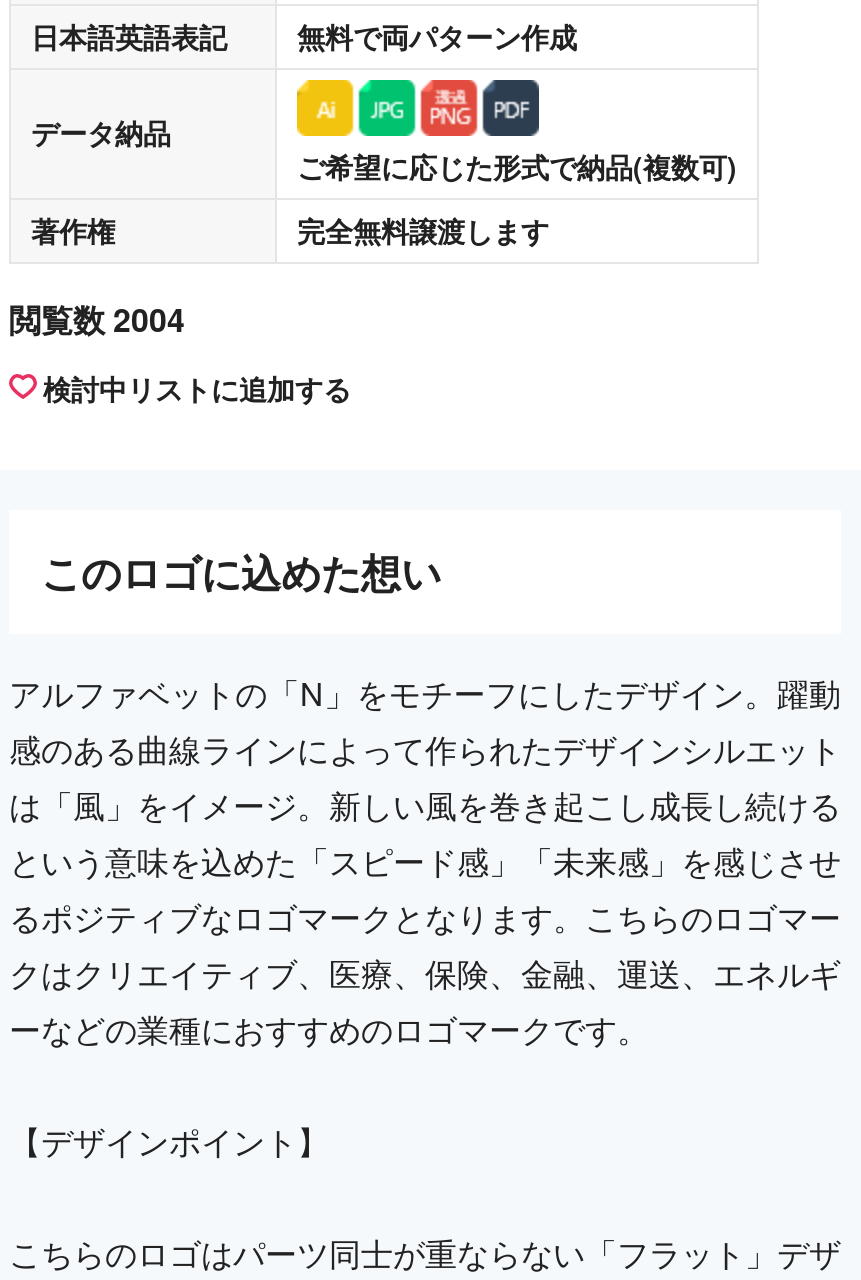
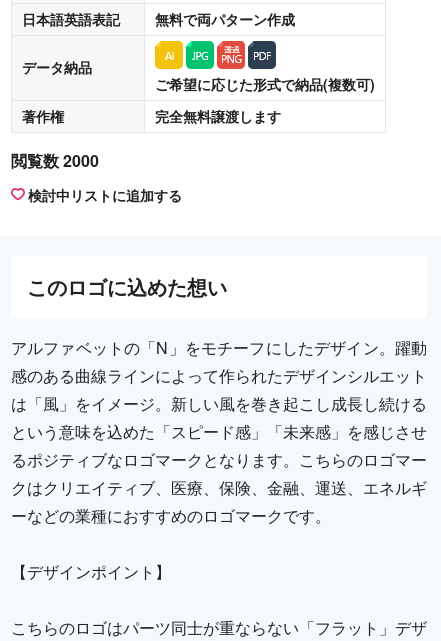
[9,295,185,341] 閲覧数 2004 -> [11,149,99,172] 閲覧数 2000

